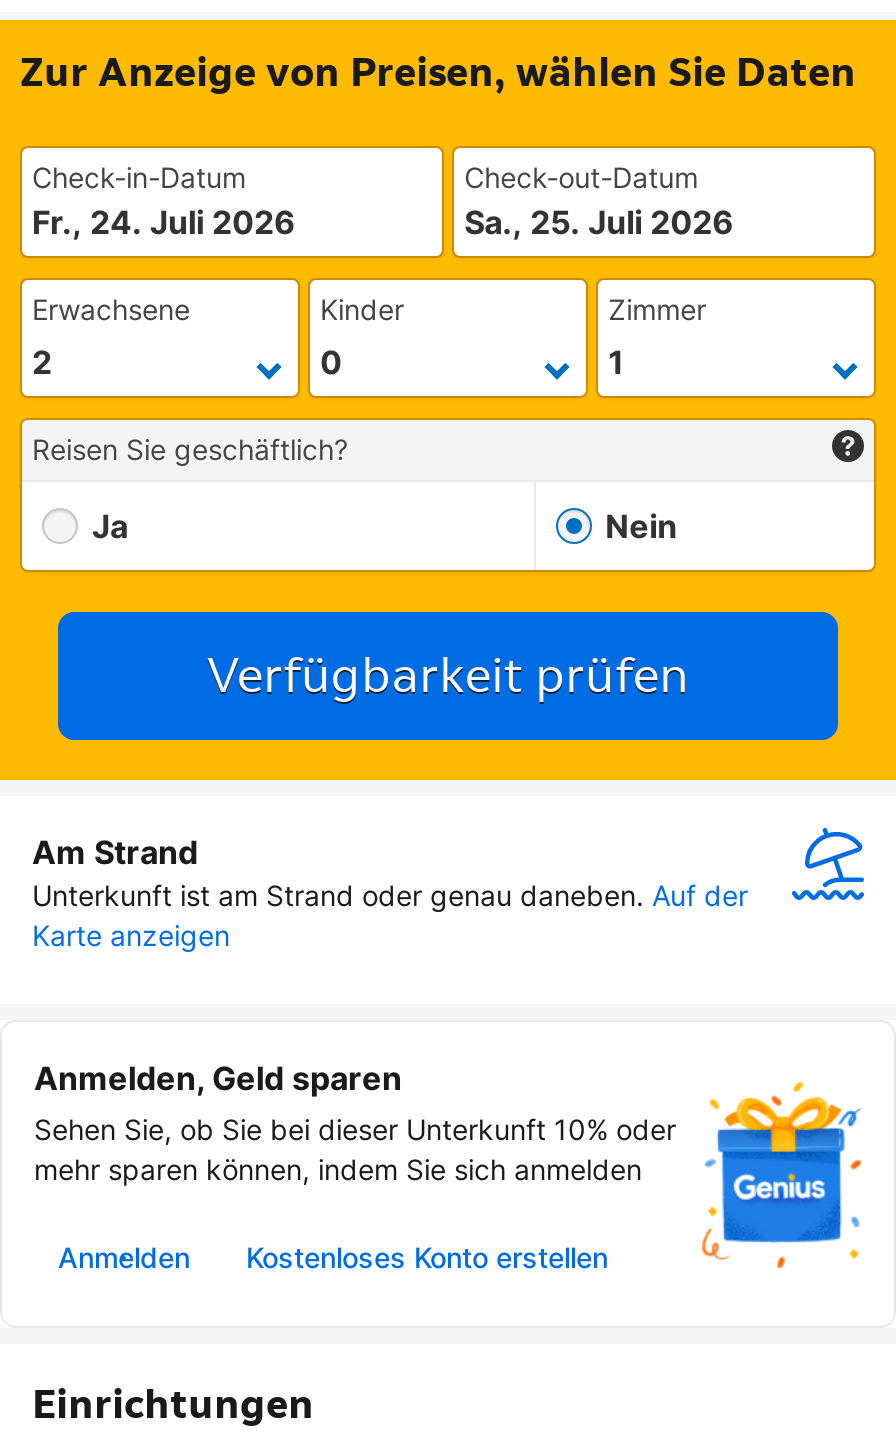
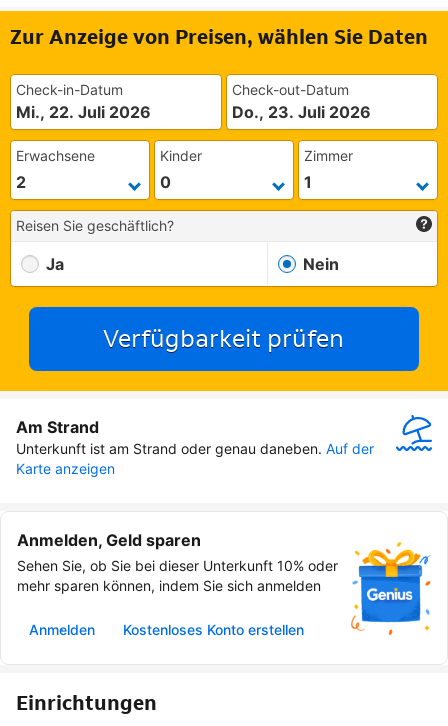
[32,202,296,242] Fr., 24. Juli 2026 -> [16,102,151,122] Mi., 22. Juli 2026
[464,202,734,242] Sa., 25. Juli 2026 -> [232,102,371,122] Do., 23. Juli 2026

